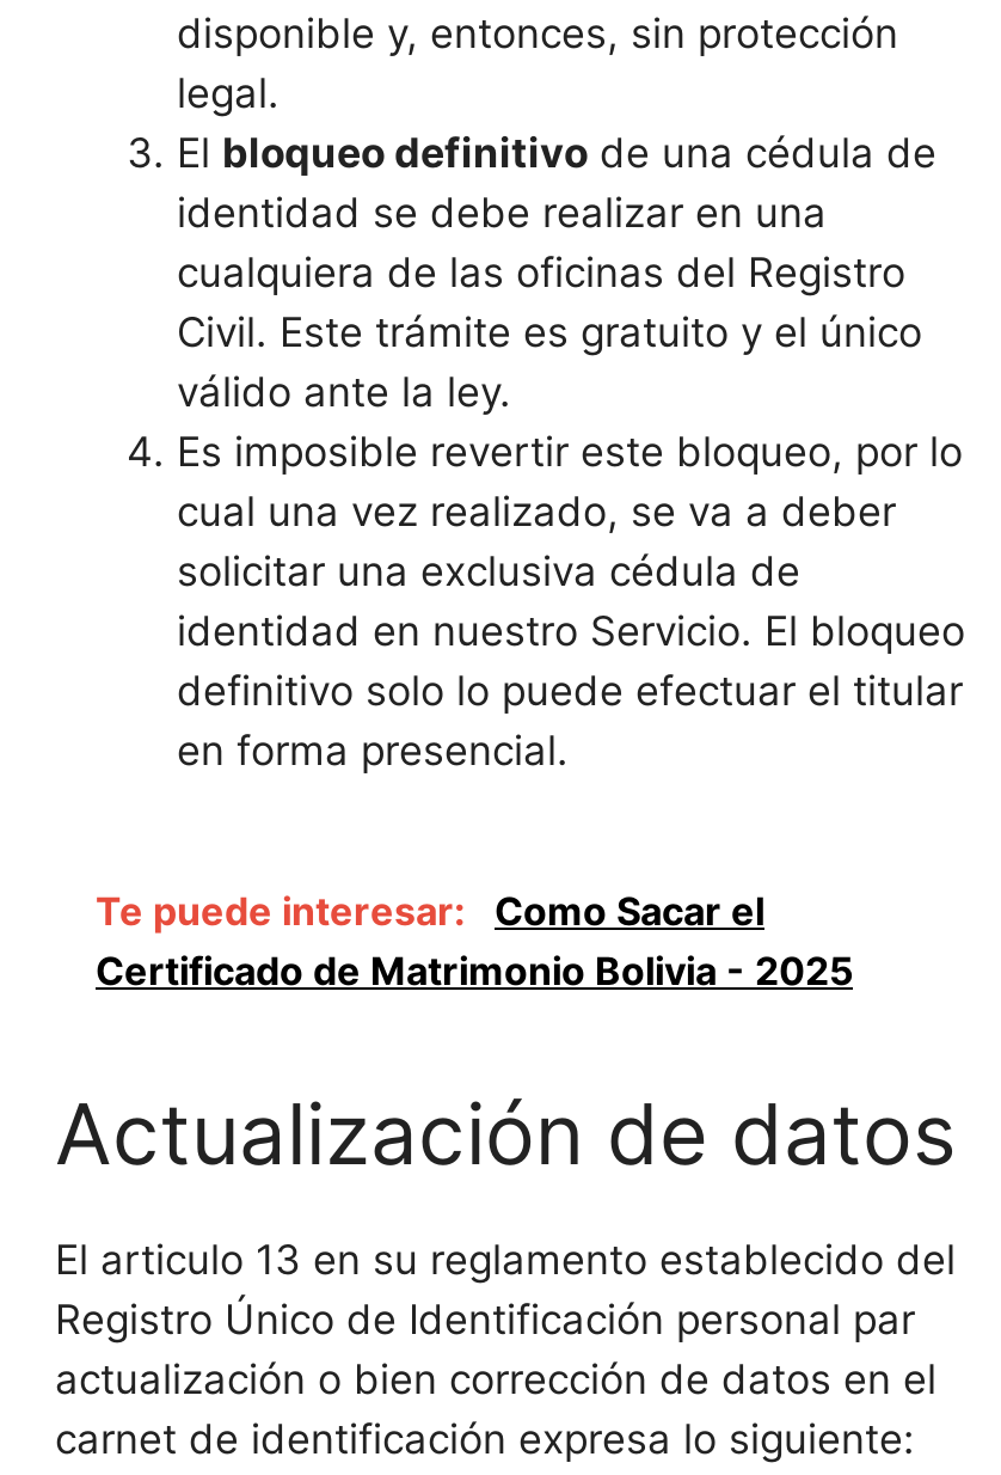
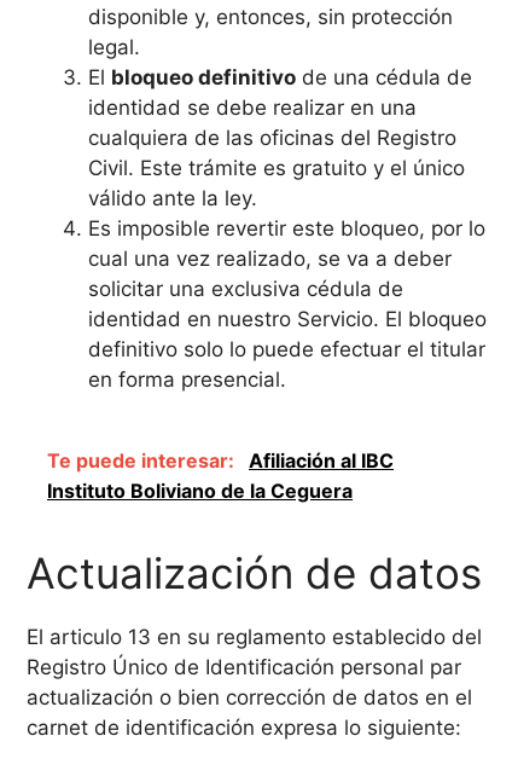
[96,888,853,995] Te puede interesar: Como Sacar el | Certificado de Matrimonio Bolivia - 2025 -> [47,449,394,503] Te puede interesar: Afiliación al IBC | Instituto Boliviano de la Ceguera

